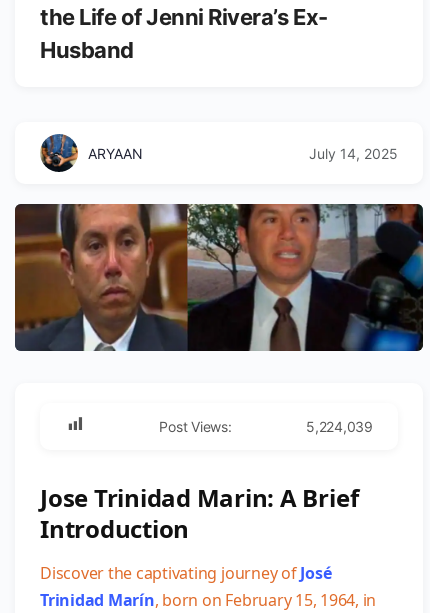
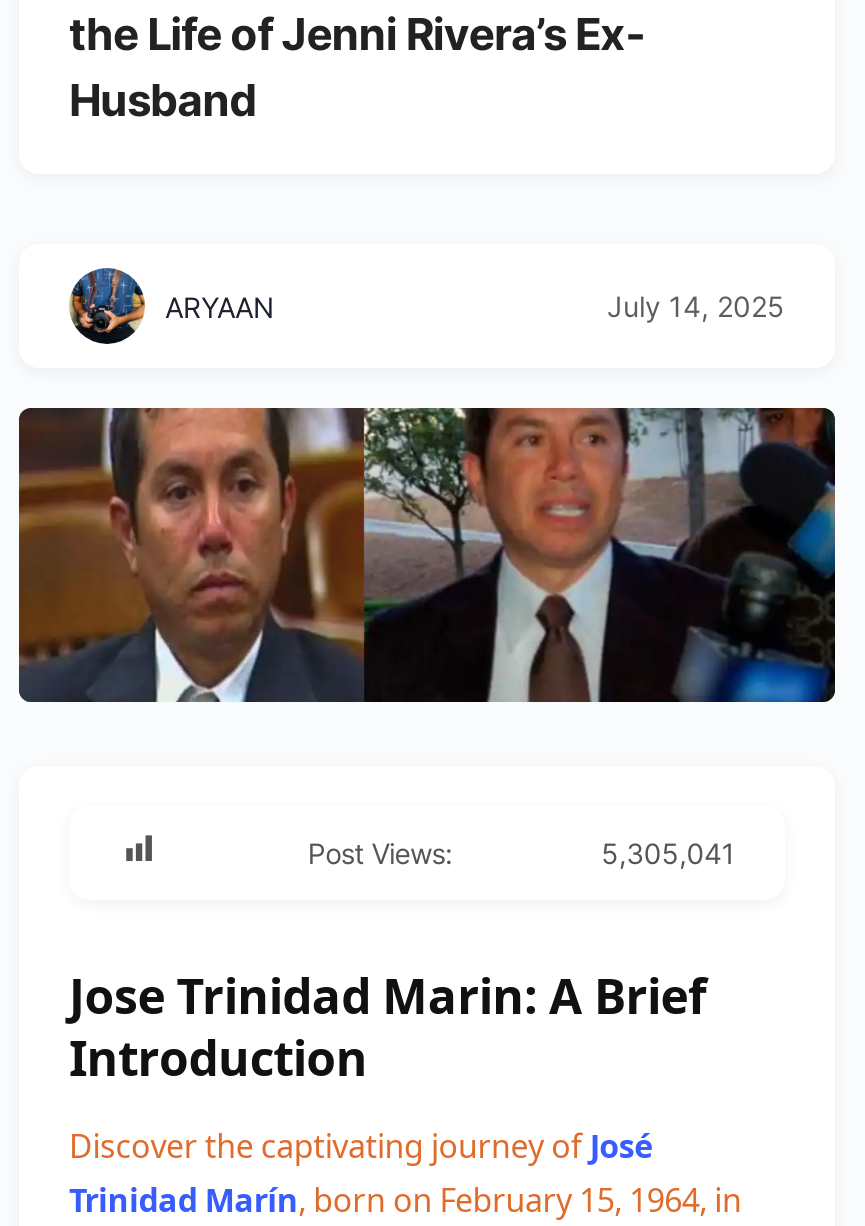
[306,418,373,435] 5,224,039 -> [601,836,735,870] 5,305,041

